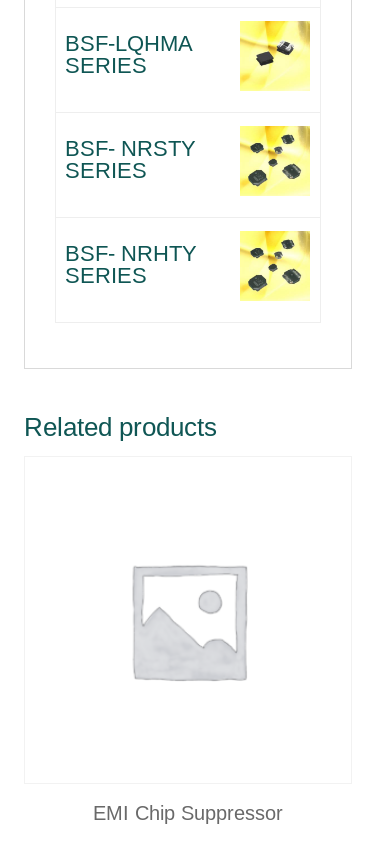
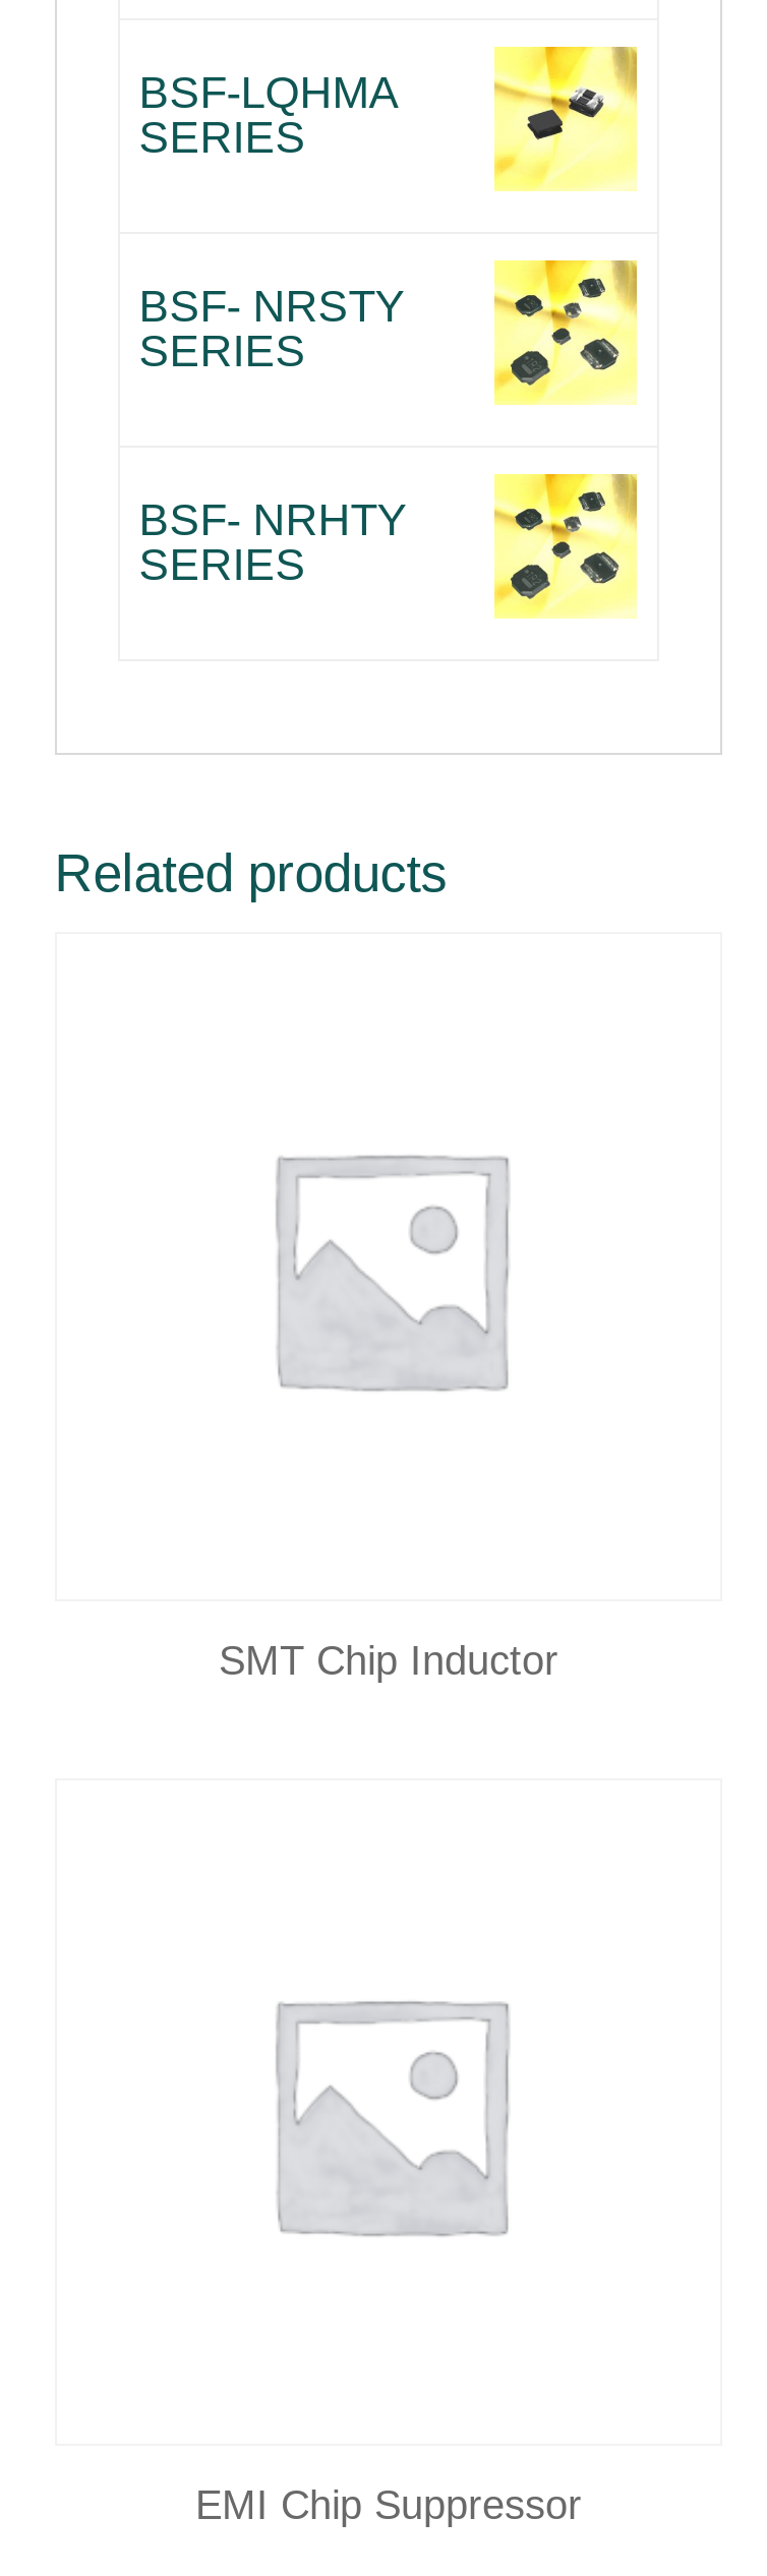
none -> [219,1638,558,1683] SMT Chip Inductor

